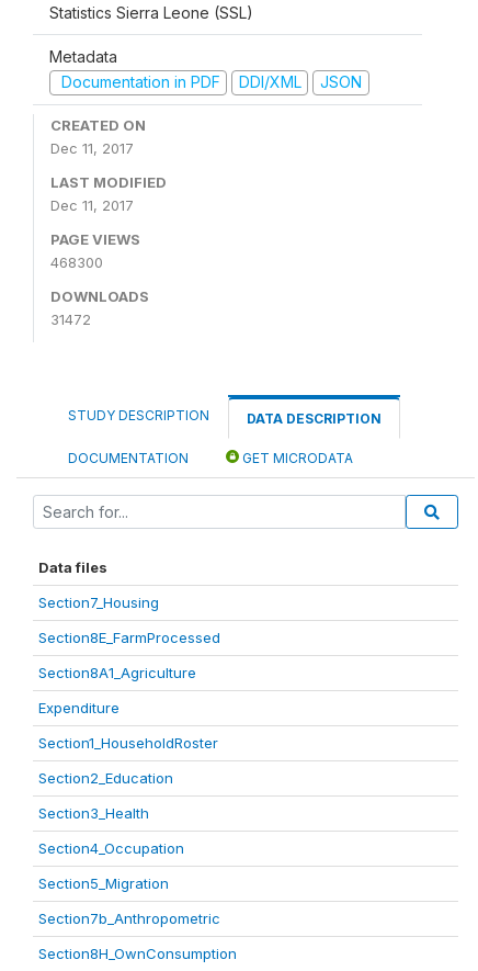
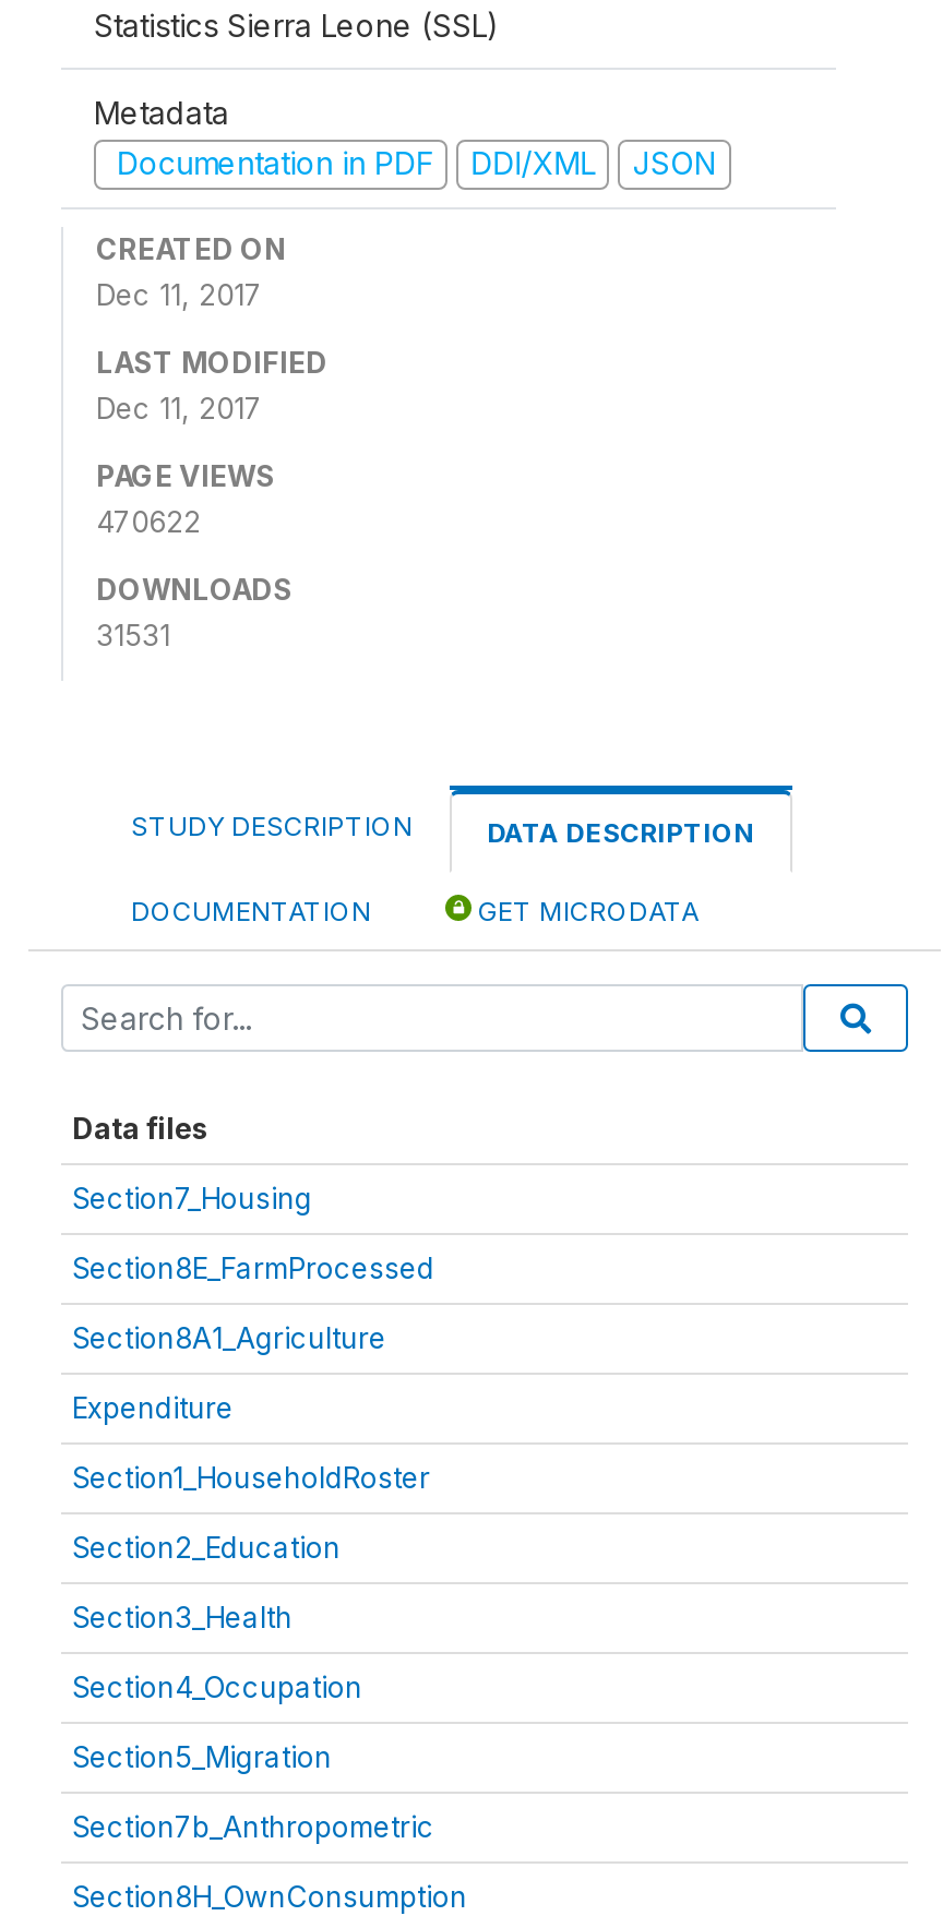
[50,253,103,270] 468300 -> [96,503,201,538] 470622
[50,310,91,328] 31472 -> [96,616,170,651] 31531

